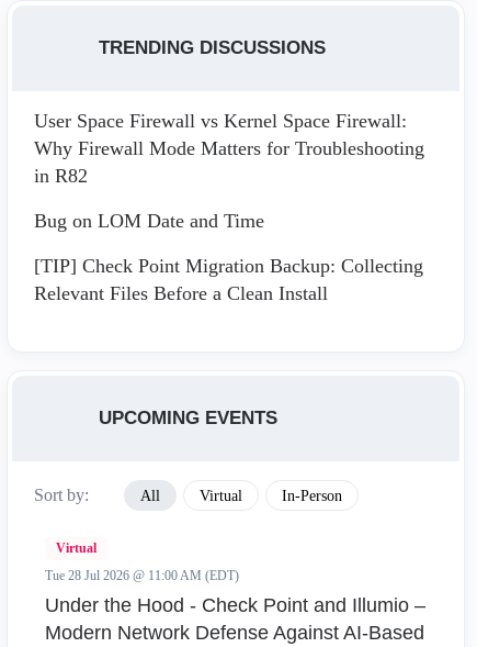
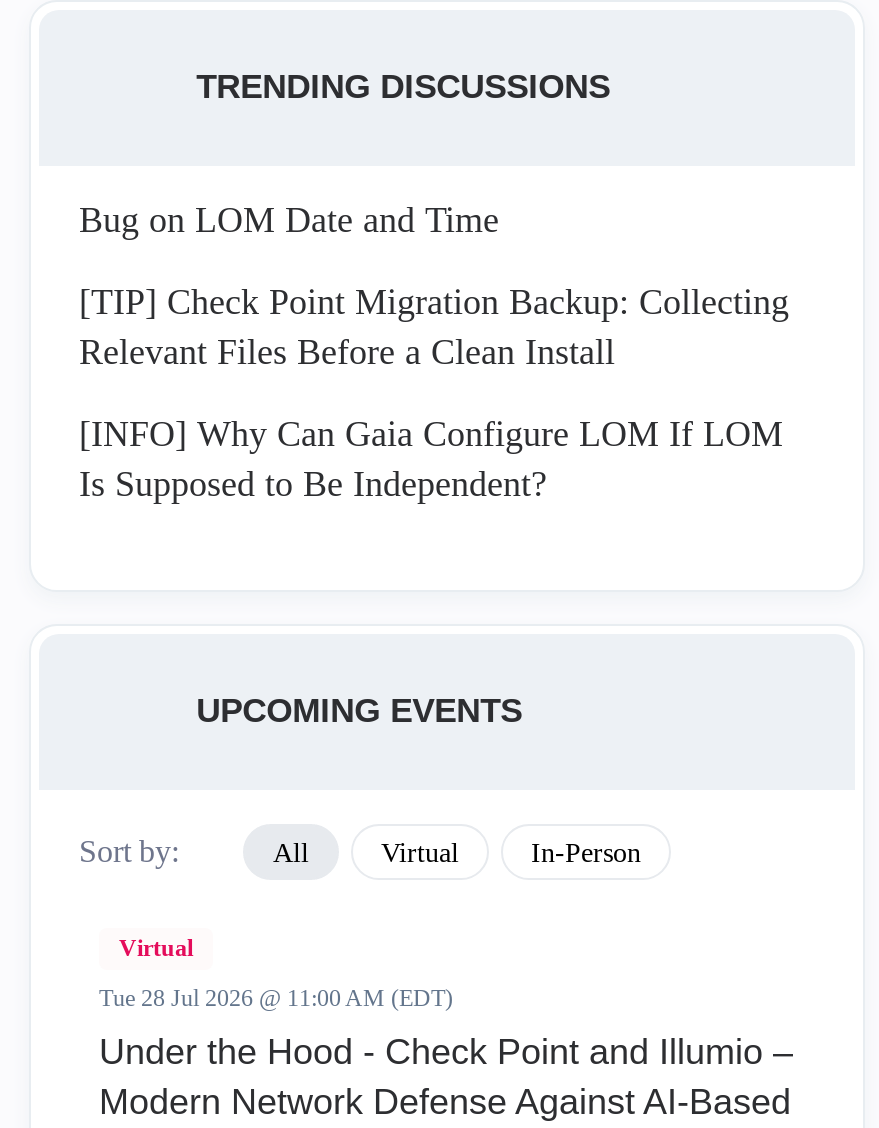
[34,110,424,187] User Space Firewall vs Kernel Space Firewall: | Why Firewall Mode Matters for Troubleshooting | in R82 -> none
moved [34,210,423,304] -> [79,200,789,372]: Bug on LOM Date and Time | [TIP] Check Point Migration Backup: Collecting | Relevant Files Before a Clean Install
none -> [79,414,783,504] [INFO] Why Can Gaia Configure LOM If LOM | Is Supposed to Be Independent?

